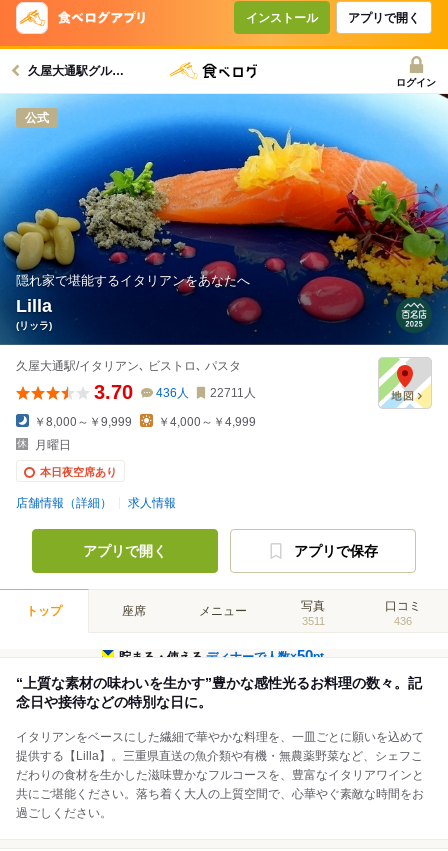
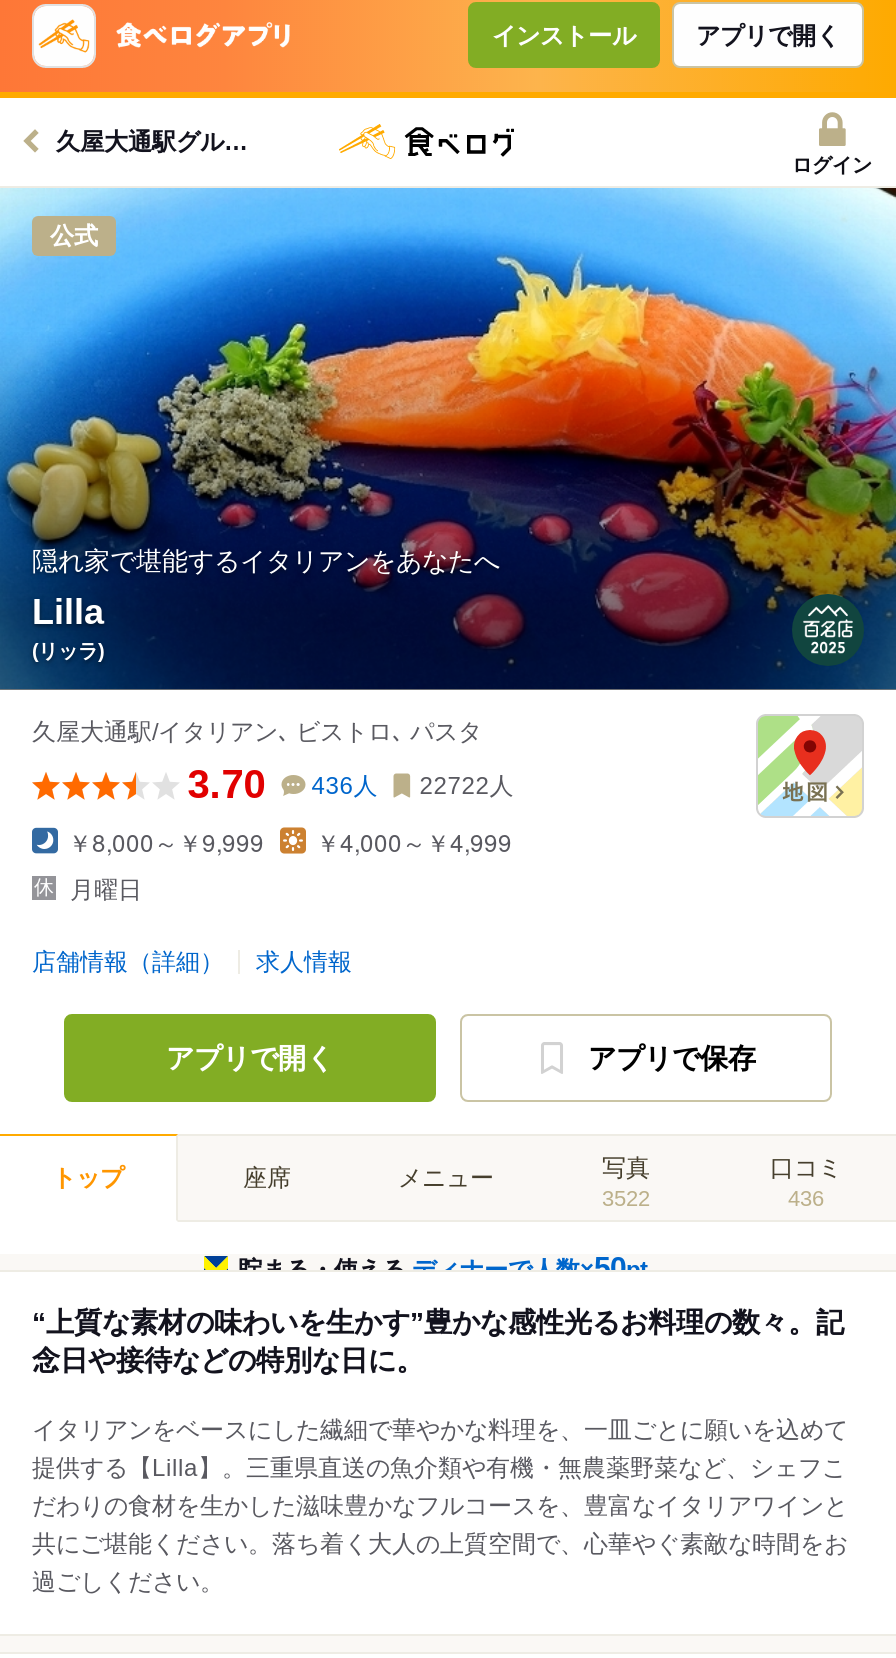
[94,381,256,403] 3.70 436人 22711人 -> [188,762,514,806] 3.70 436人 22722人
[40,466,117,478] 本日夜空席あり -> none
[301,615,324,627] 3511 -> [602,1186,650,1210] 3522

